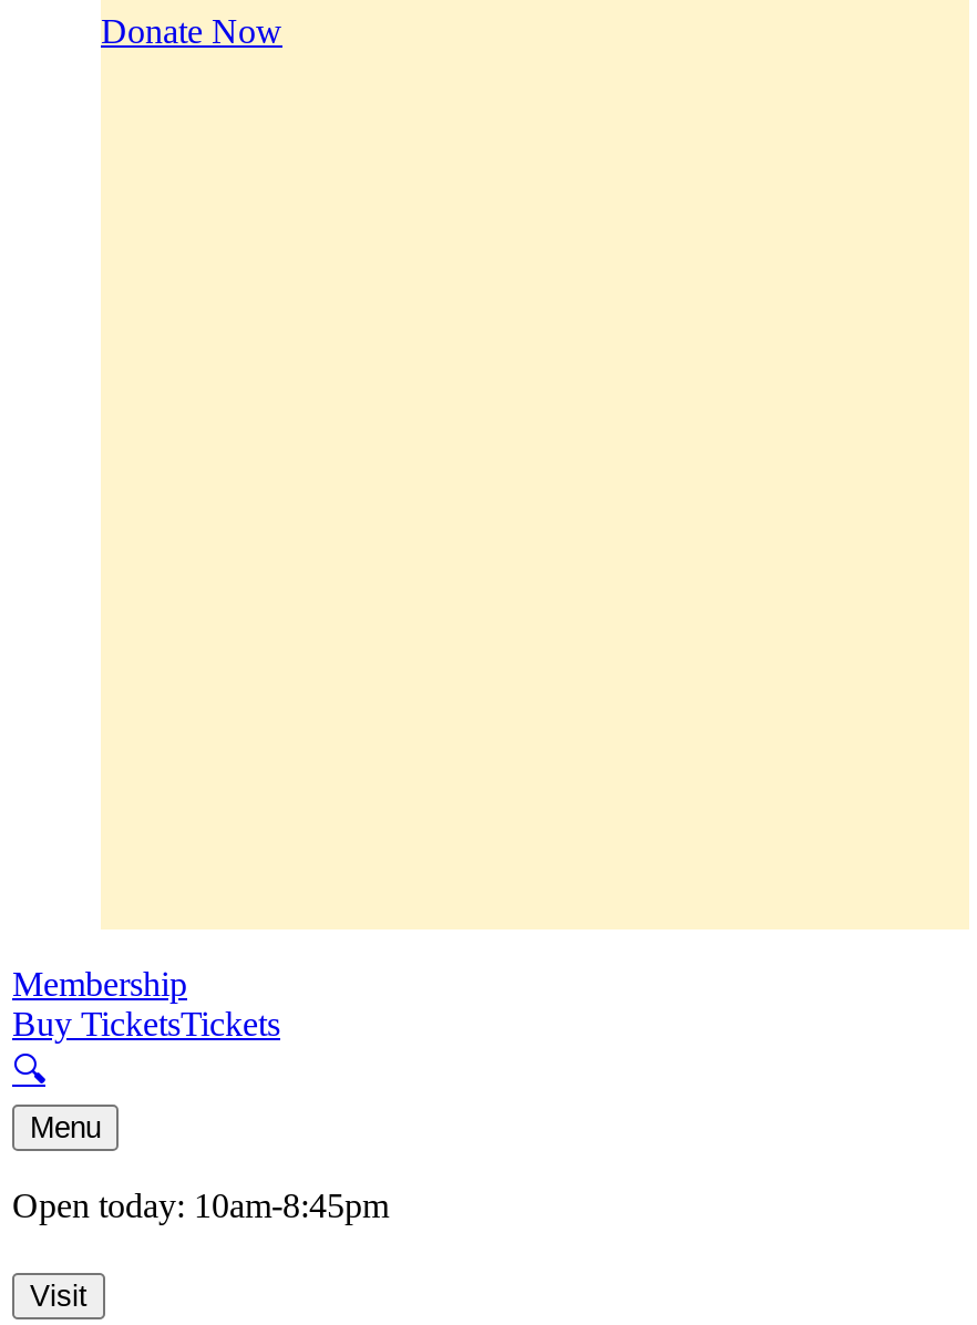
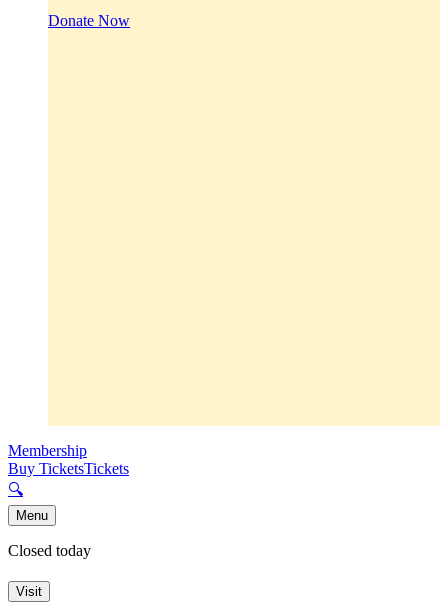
[12,1187,389,1225] Open today: 10am-8:45pm -> [8,542,91,559] Closed today

